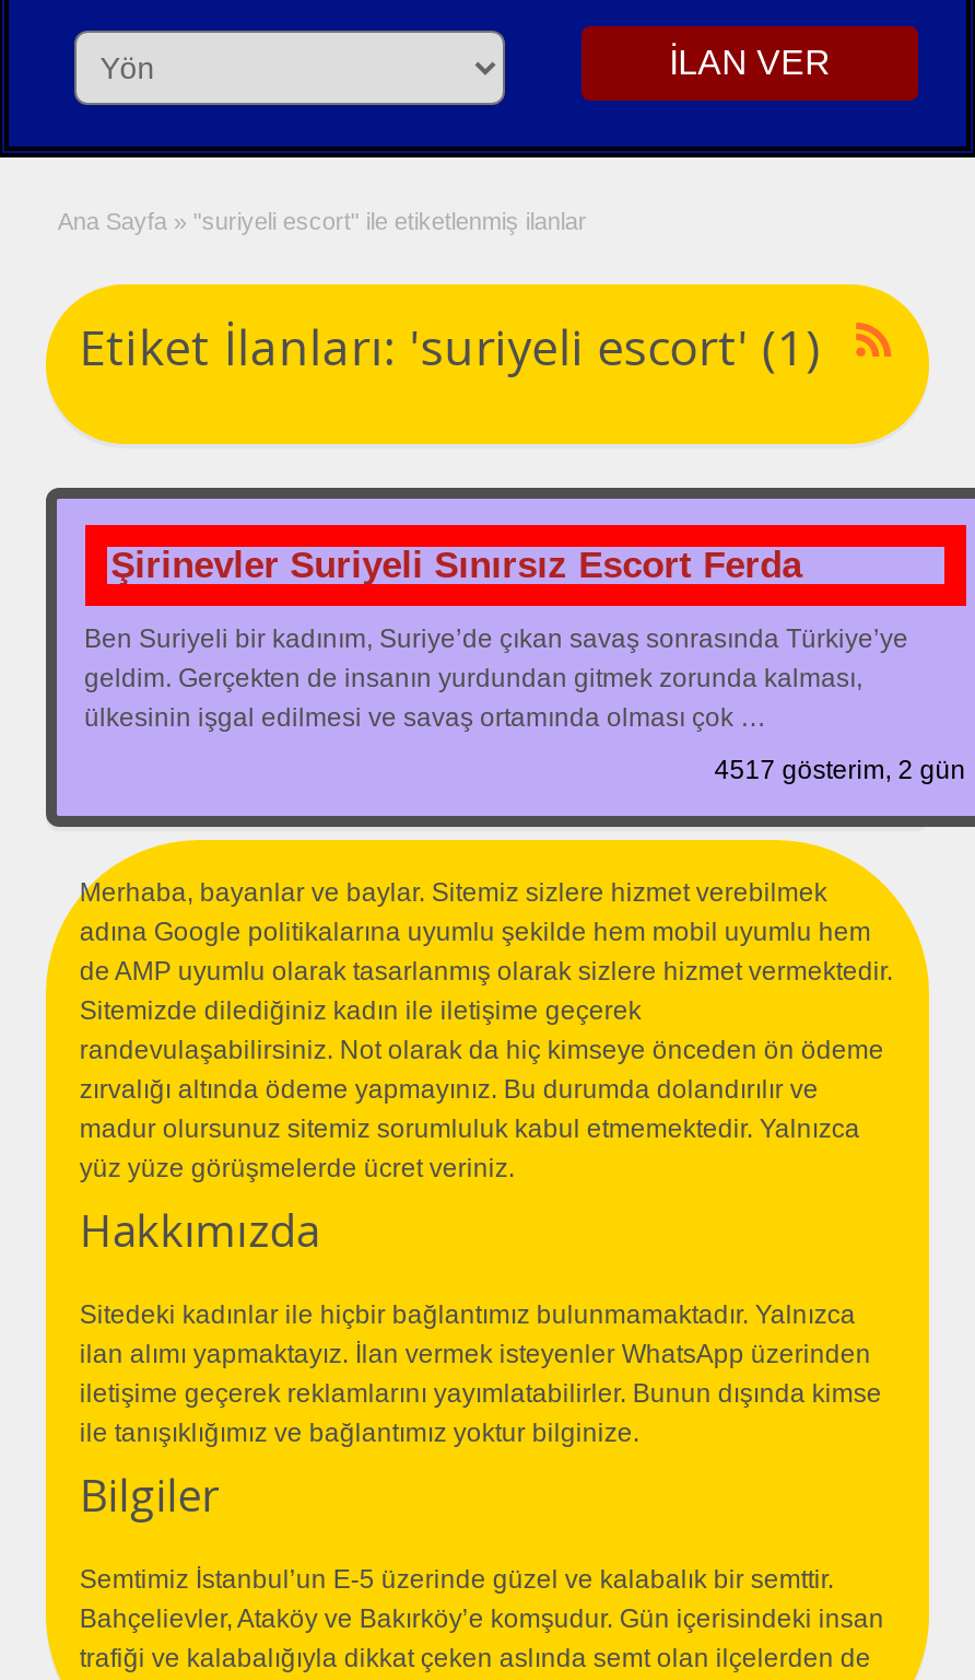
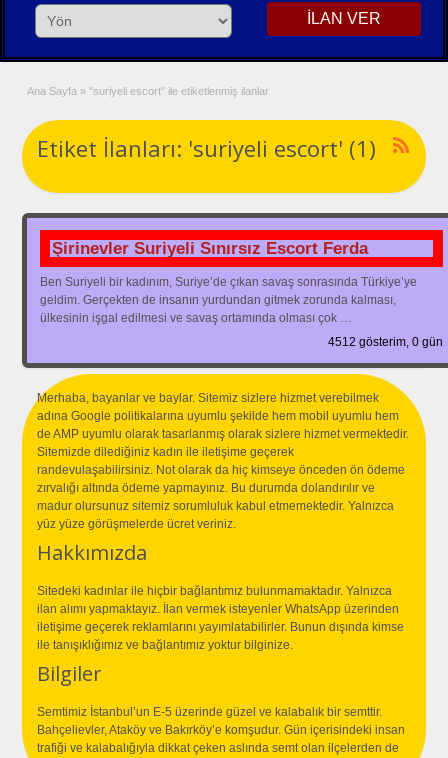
[714,755,966,786] 4517 gösterim, 2 gün -> [328,335,443,349] 4512 gösterim, 0 gün

